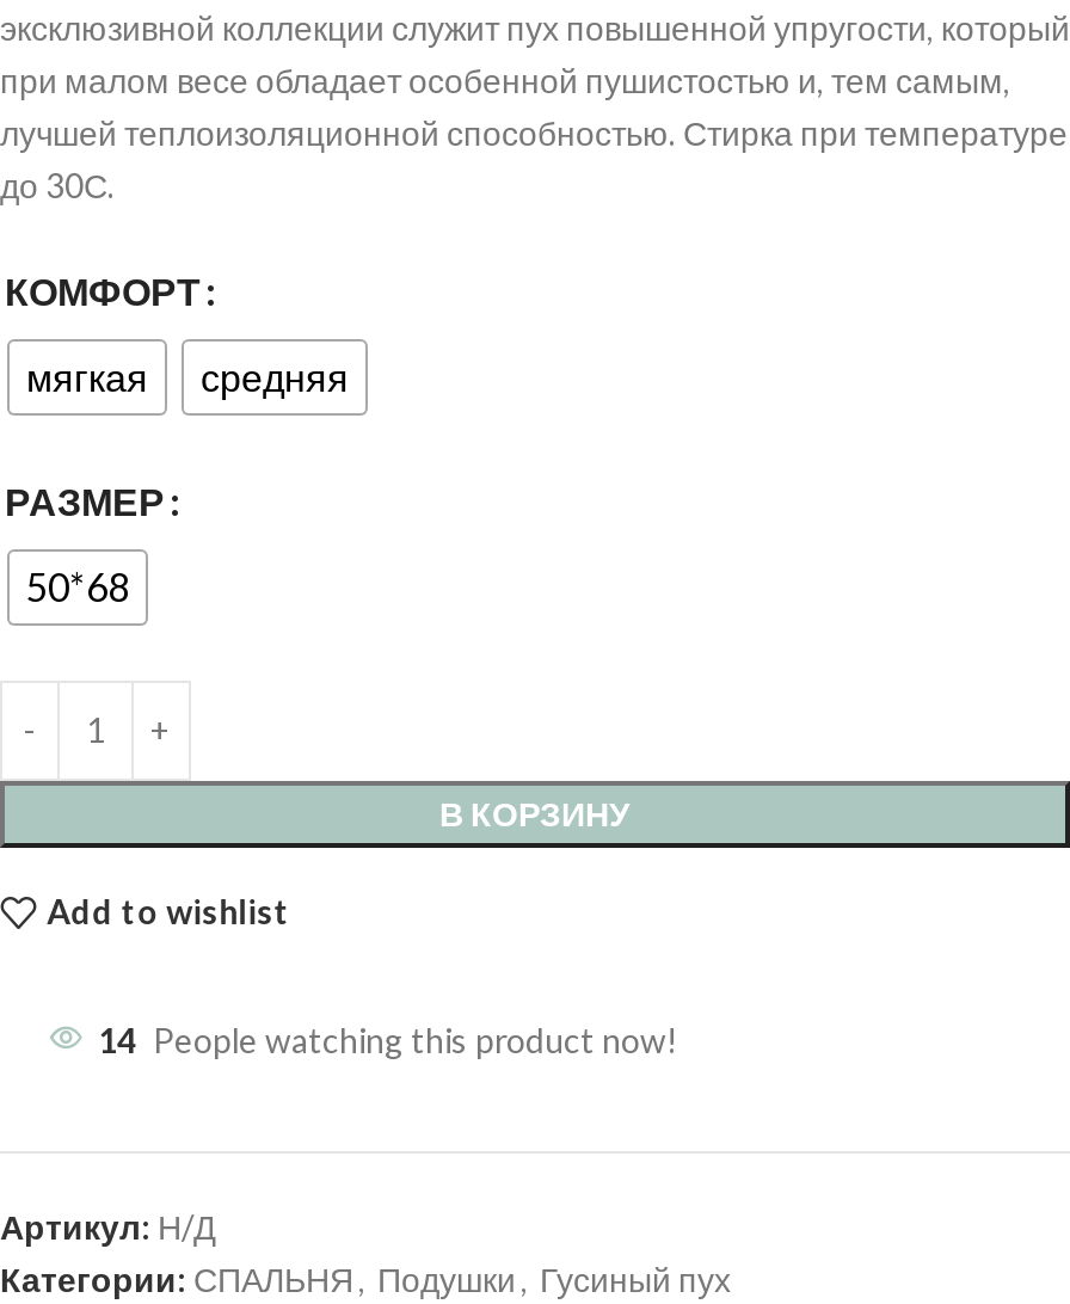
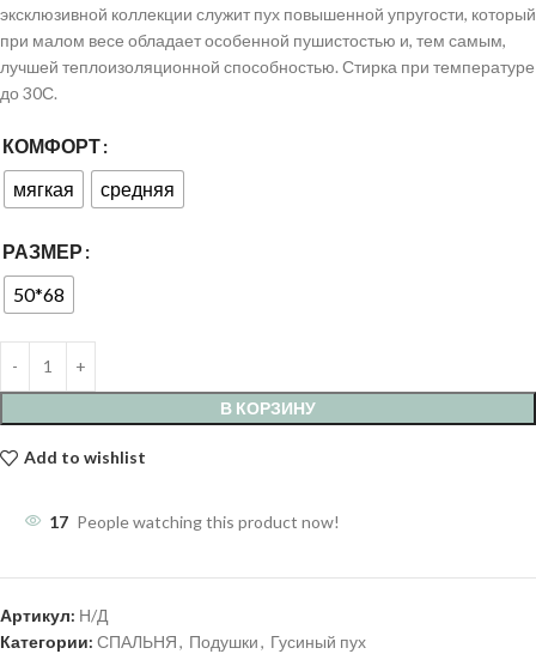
[98,1019,678,1059] 14 People watching this product now! -> [49,511,340,531] 17 People watching this product now!

